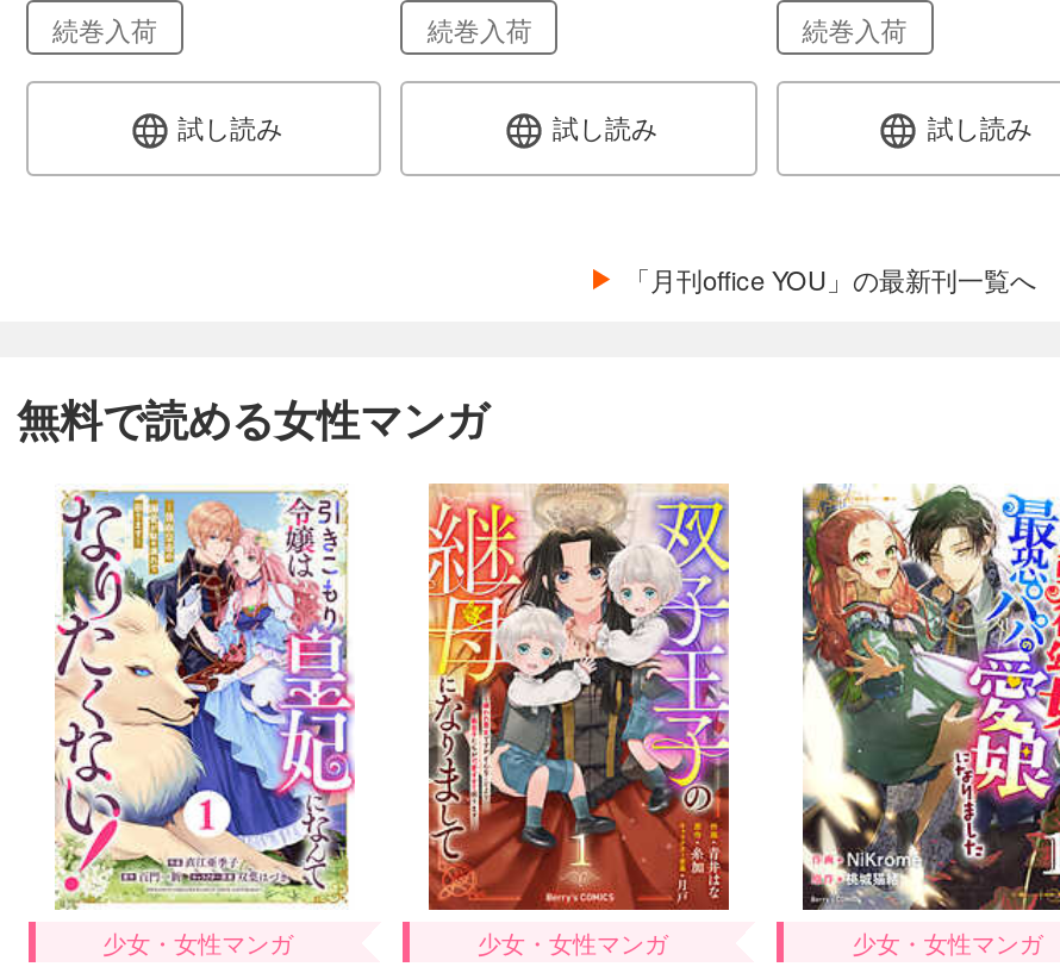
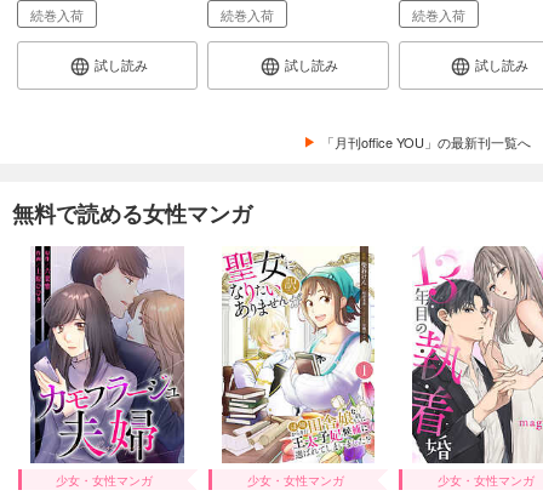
[52,484,357,910] [image] -> [29,245,185,464] [image]
[426,481,731,912] [image] -> [221,245,376,464] [image]
[800,481,1053,912] [image] -> [411,245,539,464] [image]

